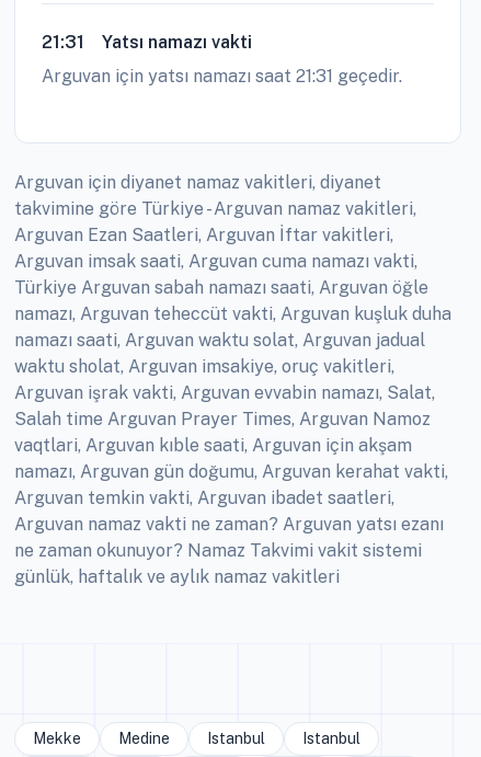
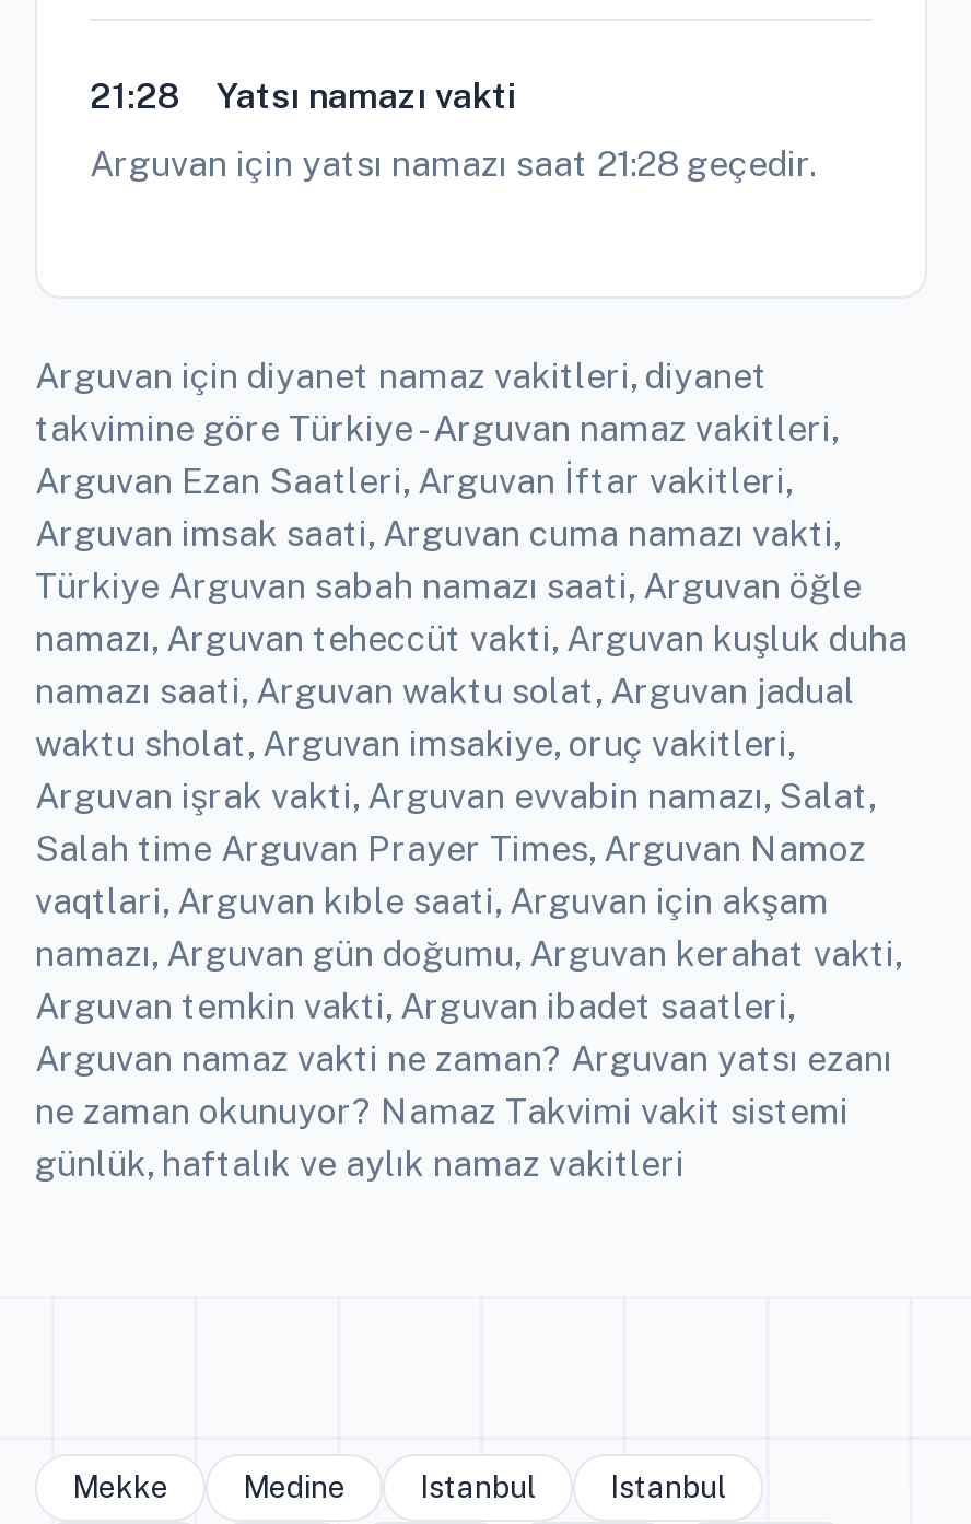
[42,32,252,53] 21:31 Yatsı namazı vakti -> [90,76,516,118] 21:28 Yatsı namazı vakti
[42,66,402,87] Arguvan için yatsı namazı saat 21:31 geçedir. -> [90,144,816,185] Arguvan için yatsı namazı saat 21:28 geçedir.

